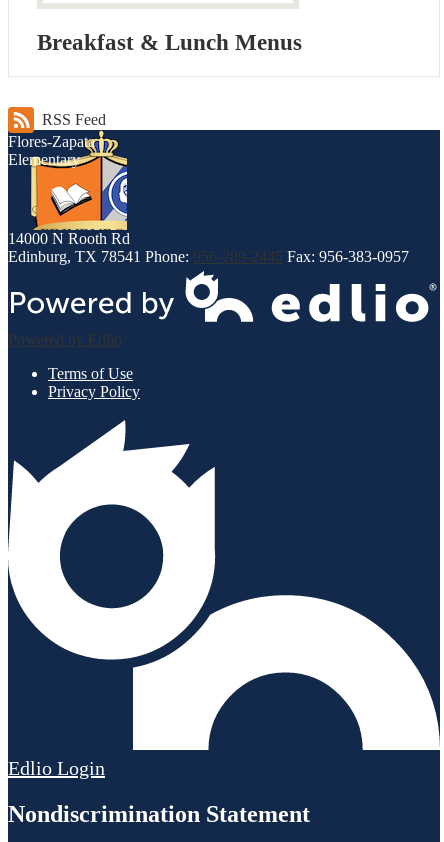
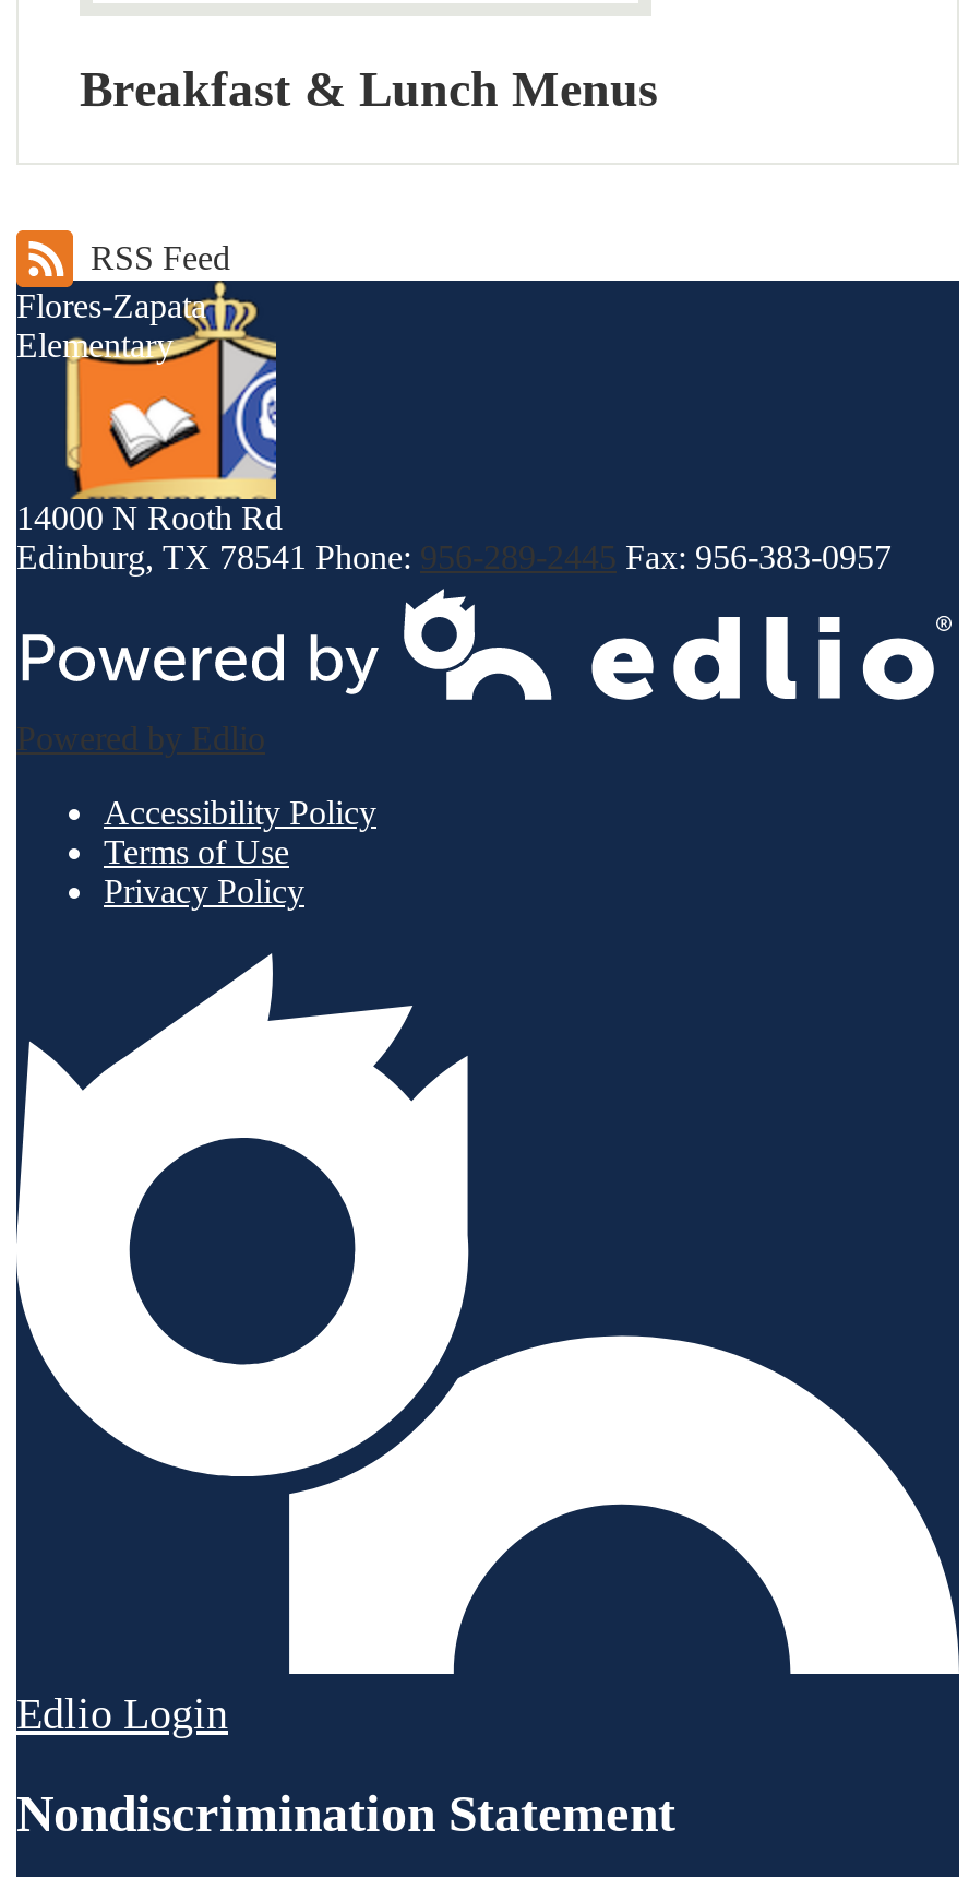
none -> [104,795,376,832] Accessibility Policy

